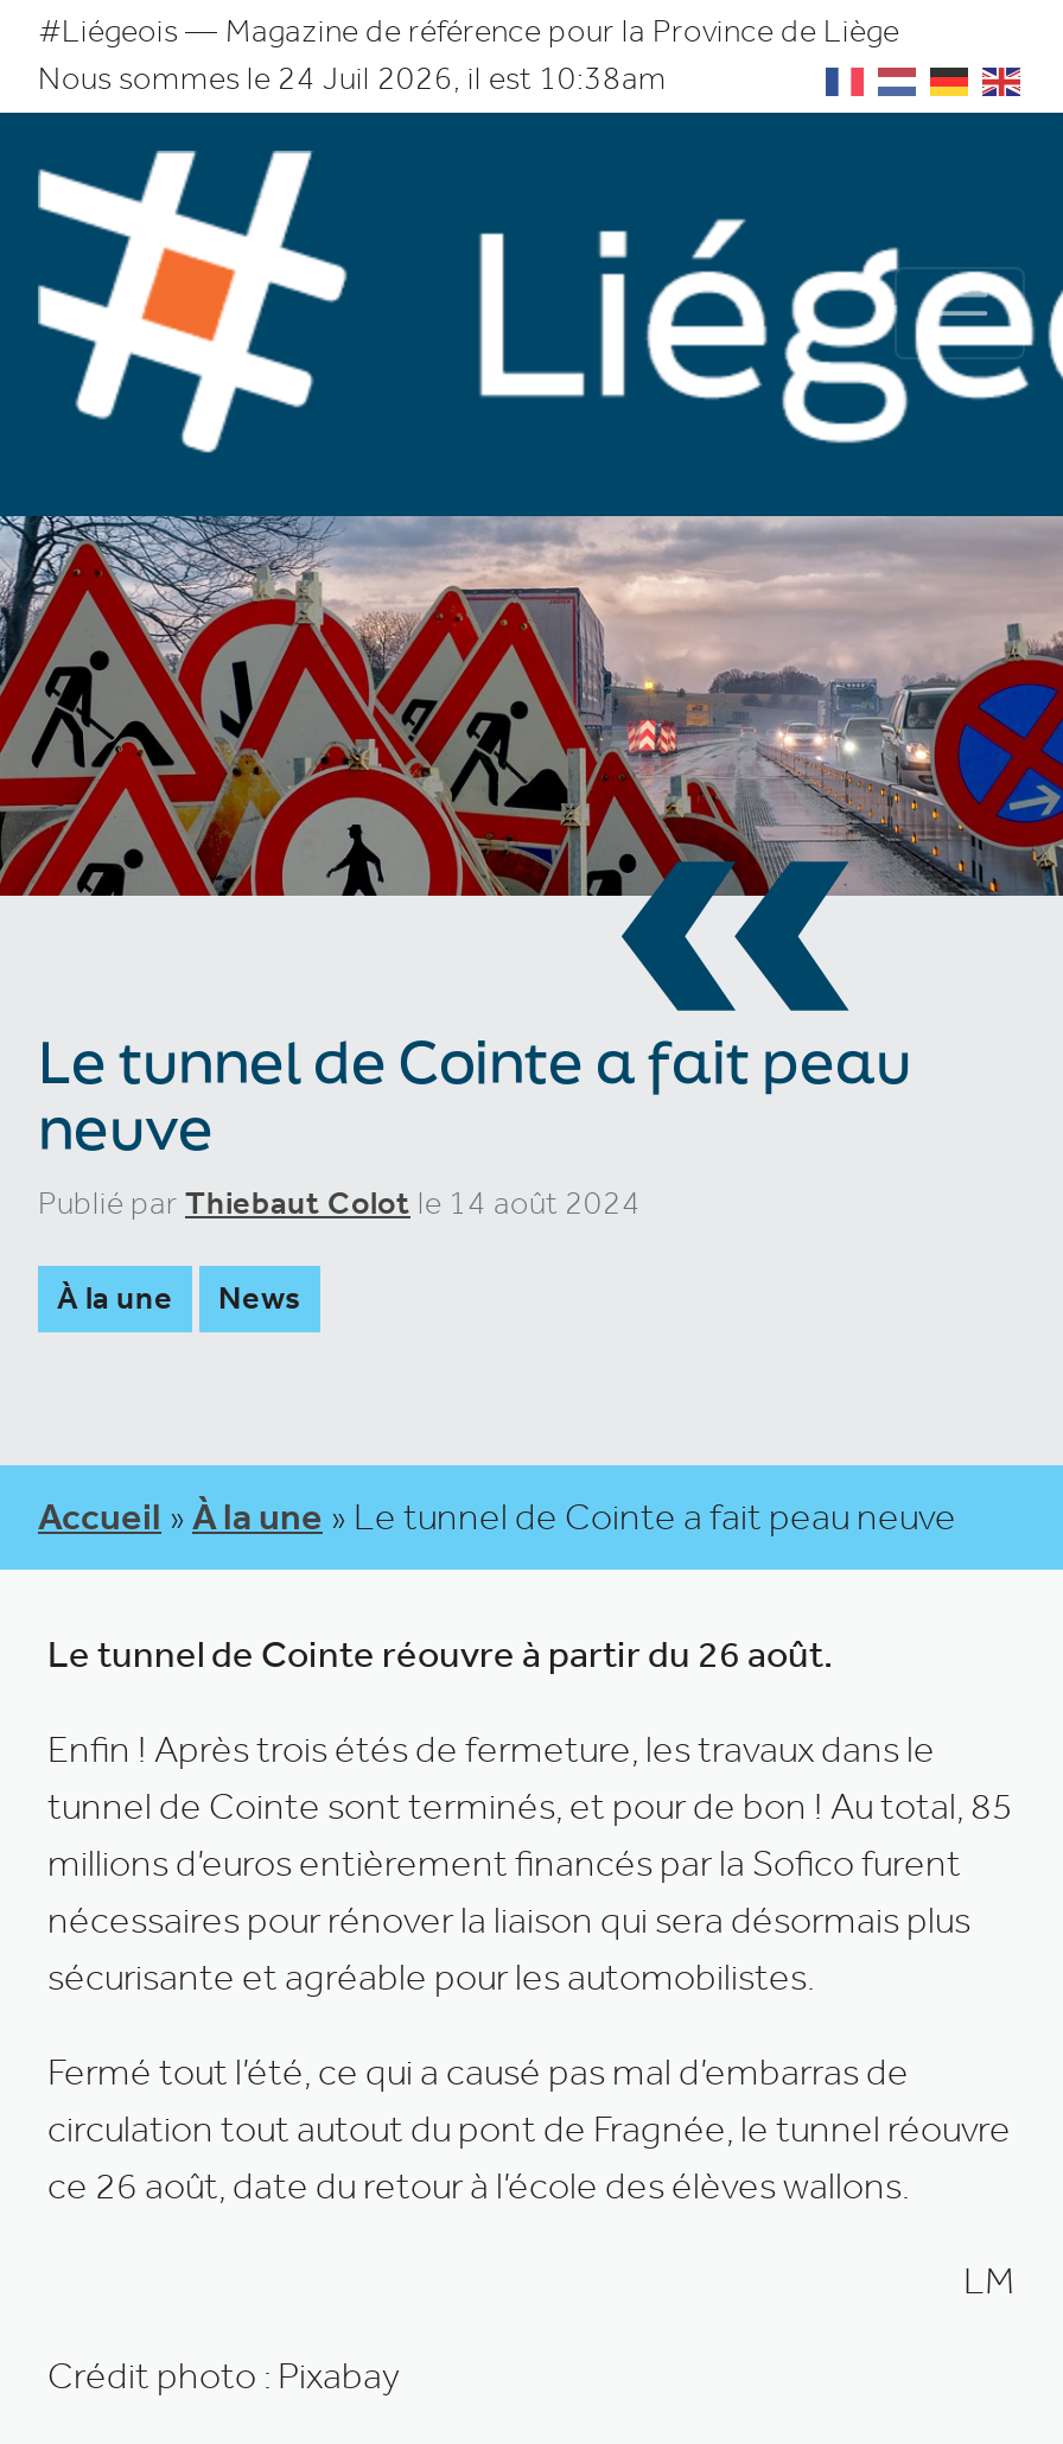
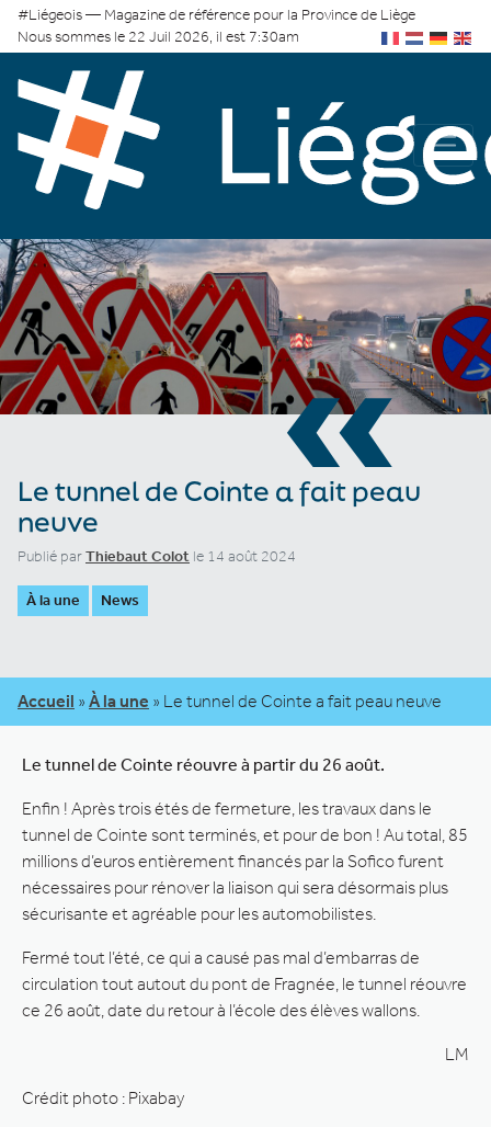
[38,58,667,98] Nous sommes le 24 Juil 2026, il est 10:38am -> [18,27,299,46] Nous sommes le 22 Juil 2026, il est 7:30am

